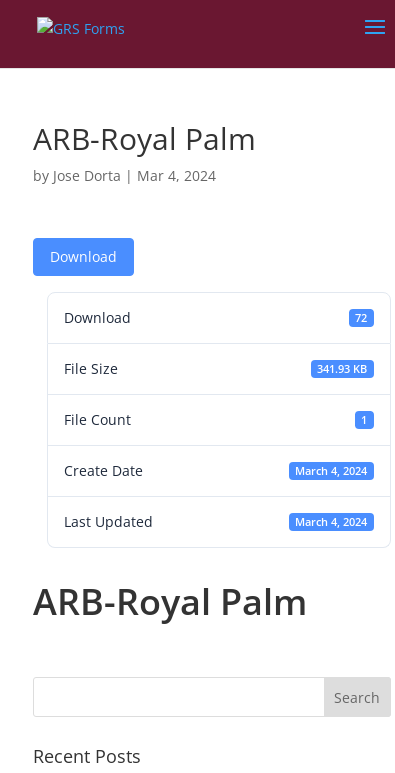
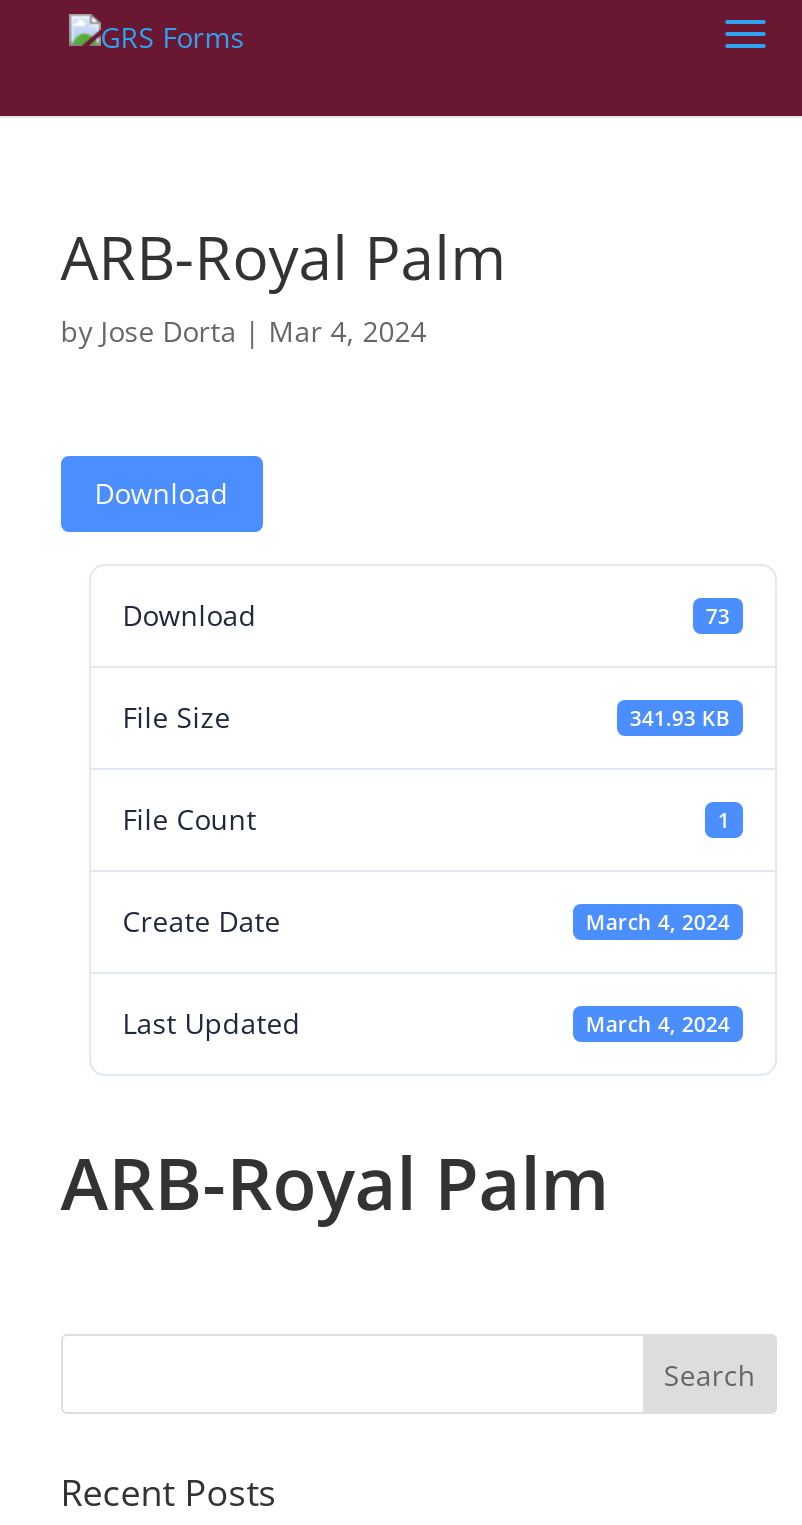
[355,311,367,325] 72 -> [706,602,730,630] 73

